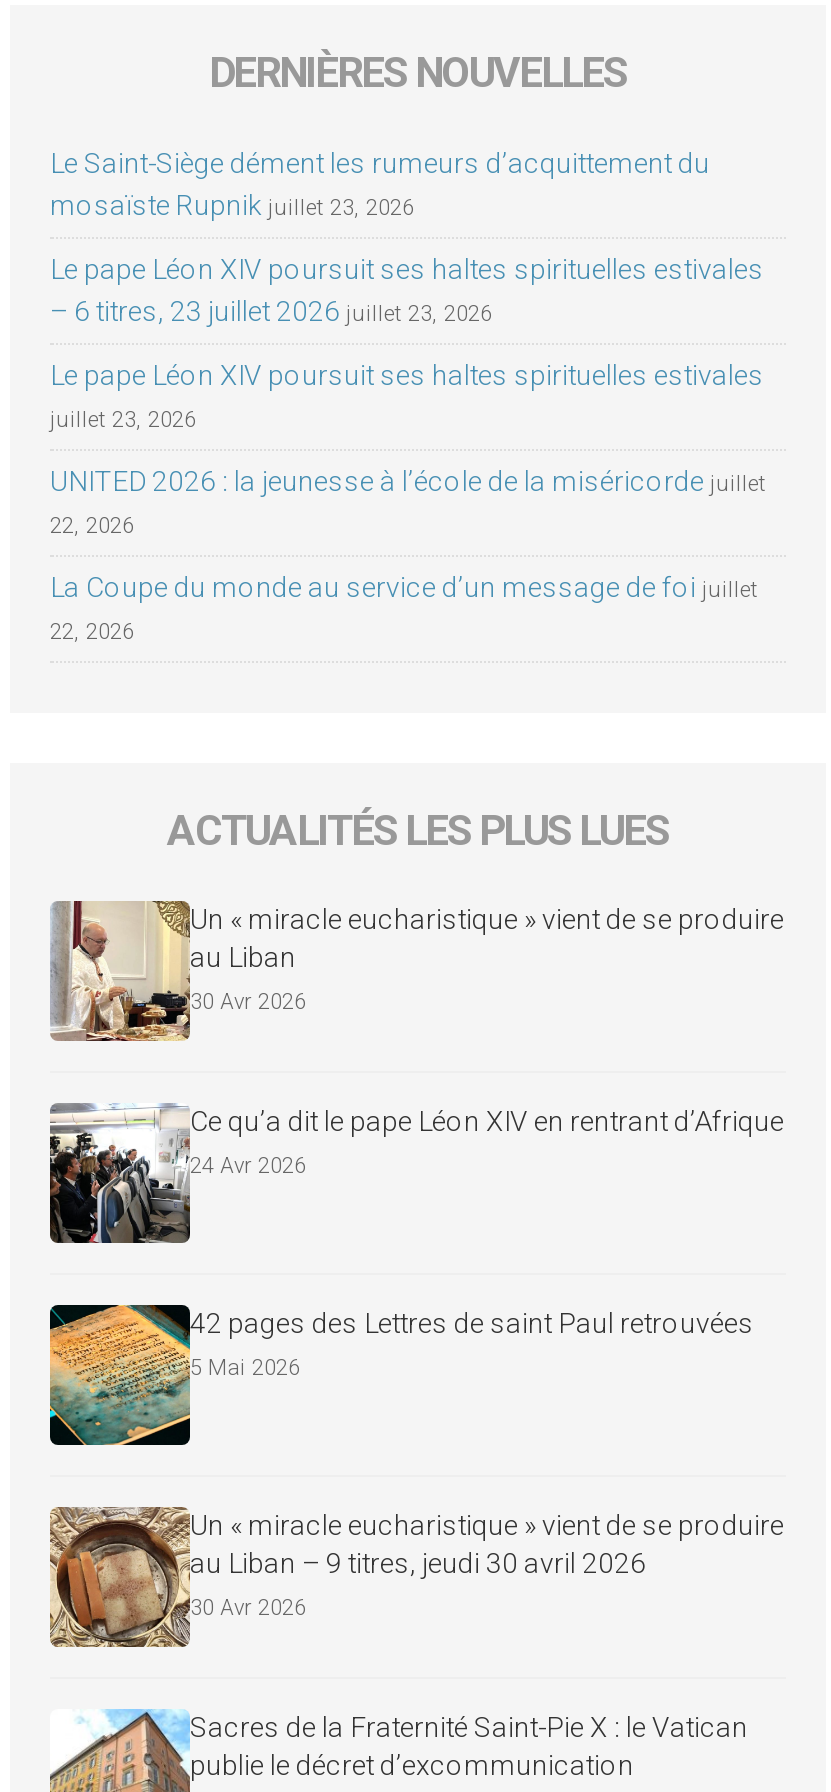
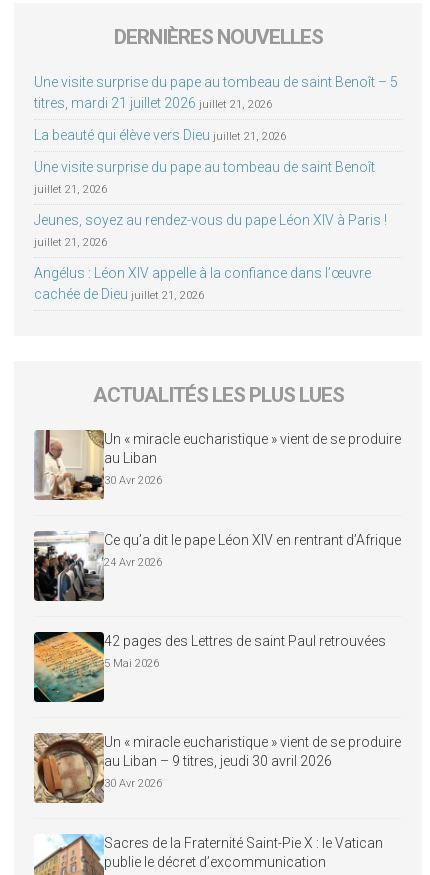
[50,147,766,645] Le Saint-Siège dément les rumeurs d’acquittement du | mosaïste Rupnik juillet 23, 2026 | Le pape Léon XIV poursuit ses haltes spirituelles estivales | – 6 titres, 23 juillet 2026 juillet 23, 2026 | Le pape Léon XIV poursuit ses haltes spirituelles estivales | juillet 23, 2026 | UNITED 2026 : la jeunesse à l’école de la miséricorde juillet | 22, 2026 | La Coupe du monde au service d’un message de foi juillet | 22, 2026 -> [34,74,398,302] Une visite surprise du pape au tombeau de saint Benoît – 5 | titres, mardi 21 juillet 2026 juillet 21, 2026 | La beauté qui élève vers Dieu juillet 21, 2026 | Une visite surprise du pape au tombeau de saint Benoît | juillet 21, 2026 | Jeunes, soyez au rendez-vous du pape Léon XIV à Paris ! | juillet 21, 2026 | Angélus : Léon XIV appelle à la confiance dans l’œuvre | cachée de Dieu juillet 21, 2026

